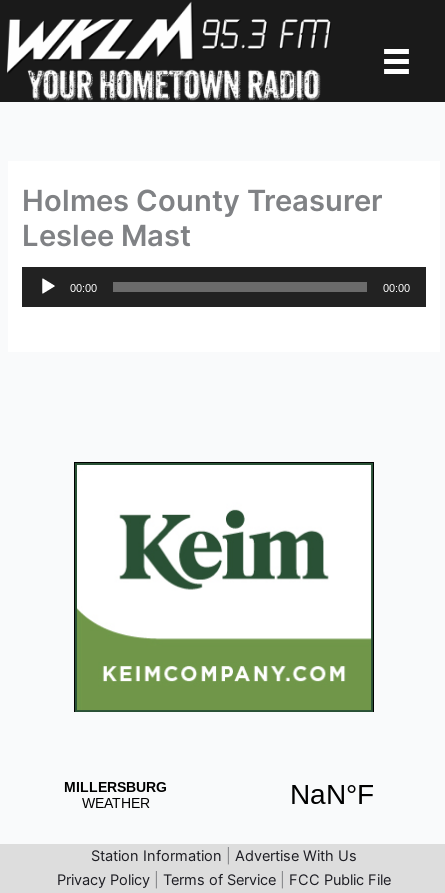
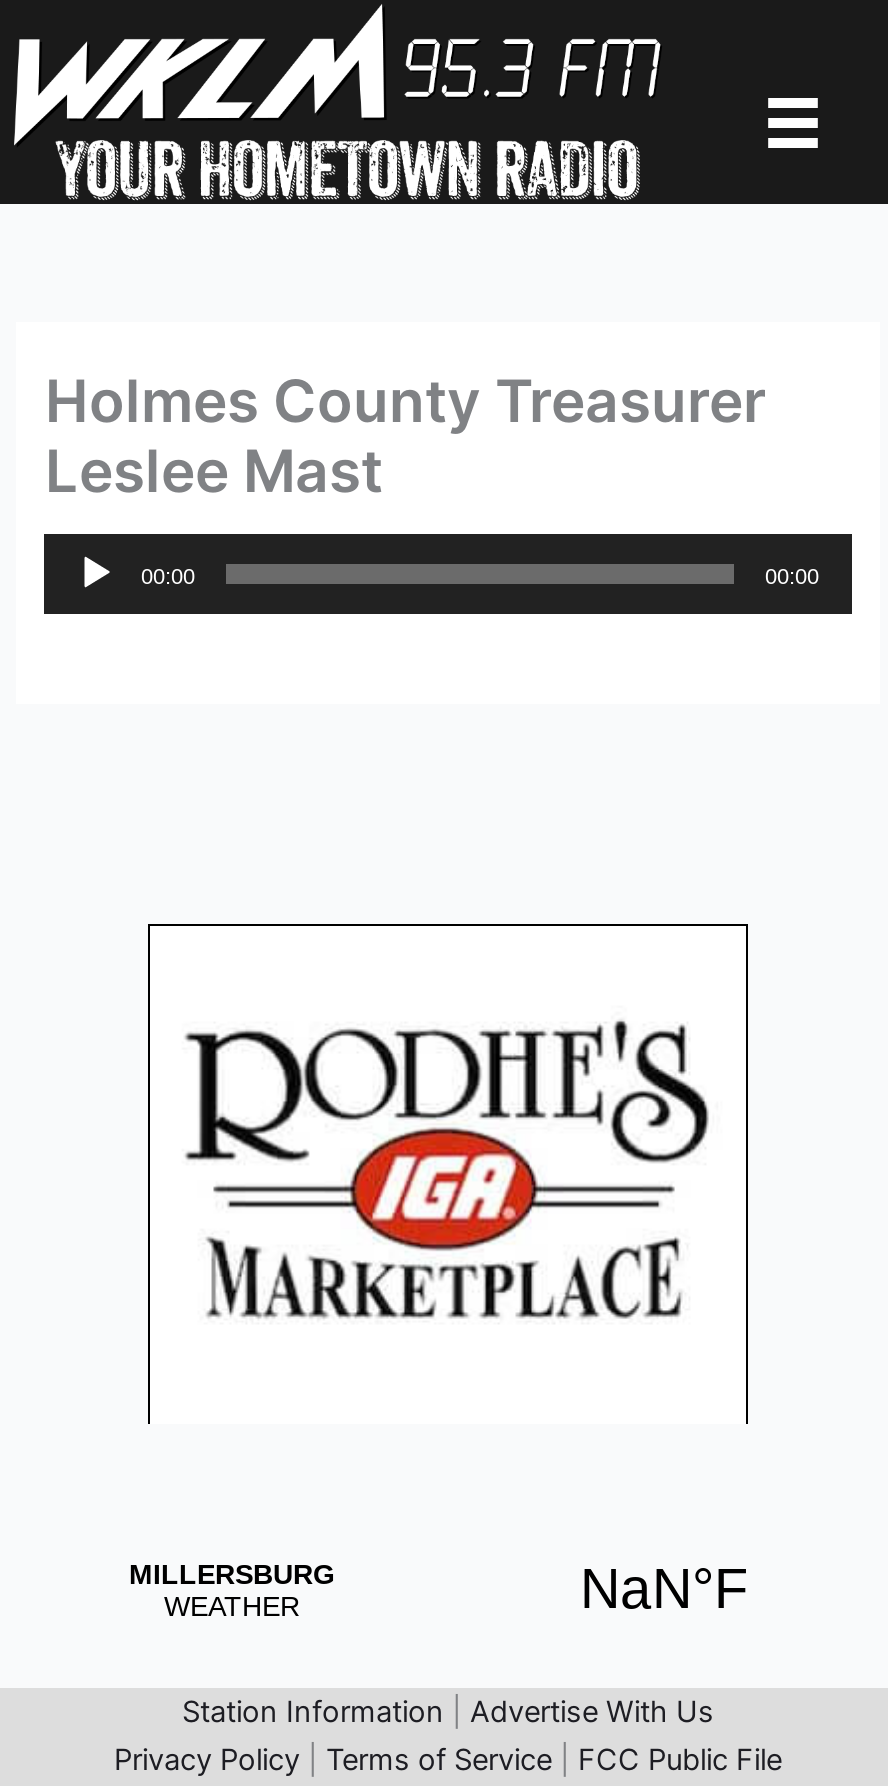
[74,462,374,713] [image] -> [148,924,748,1424] [image]

